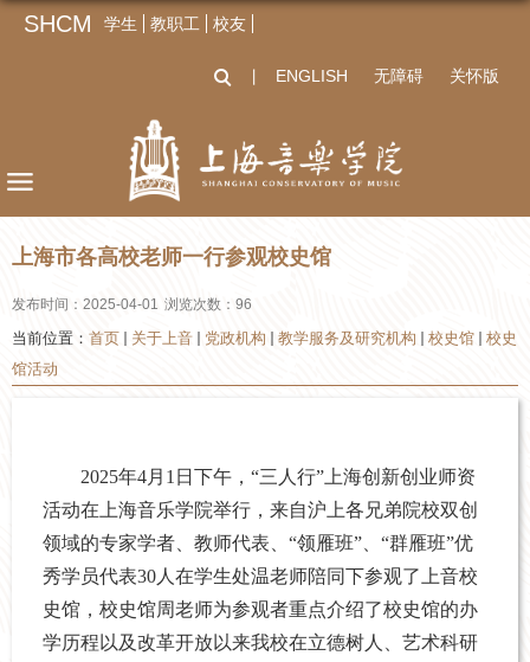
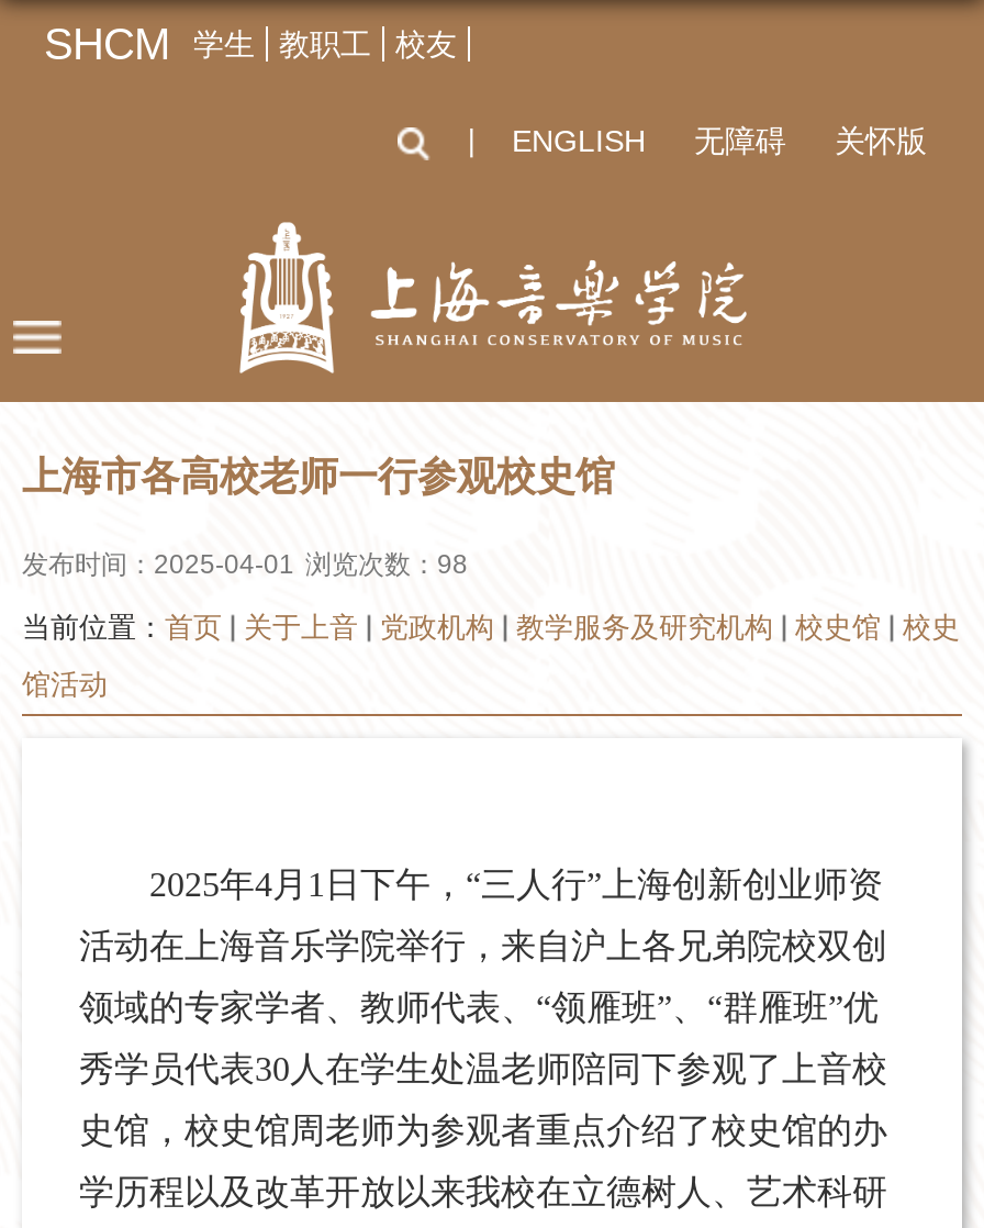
[12,296,252,313] 发布时间：2025-04-01 浏览次数：96 -> [22,549,468,580] 发布时间：2025-04-01 浏览次数：98

